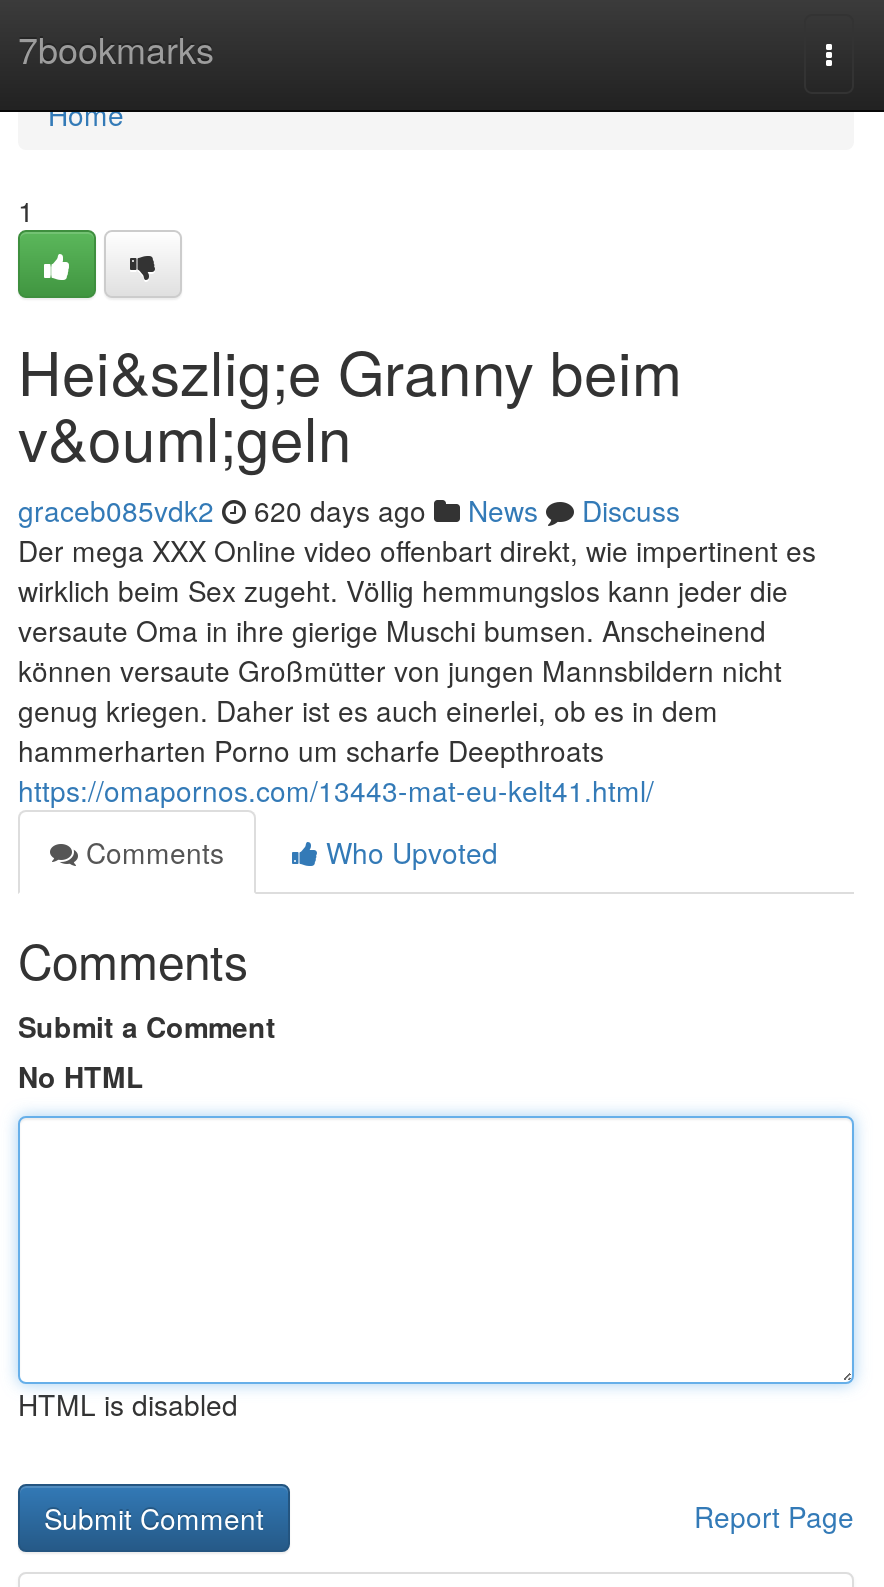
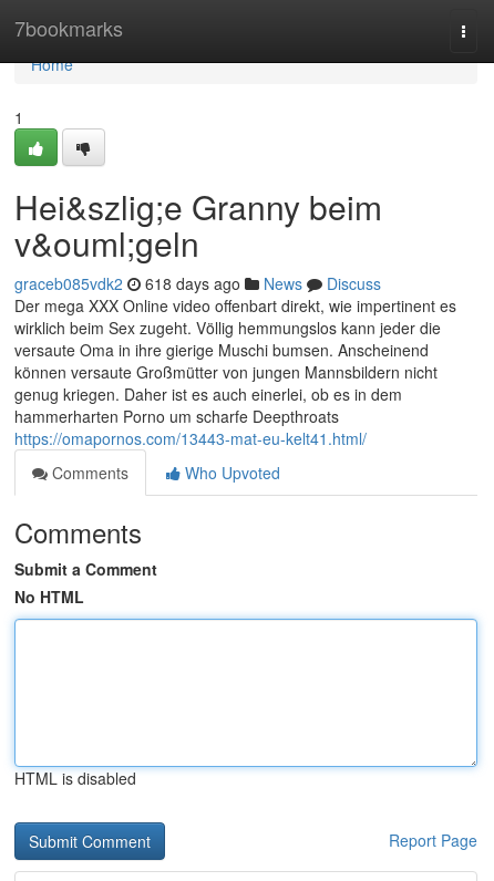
[18,490,680,530] graceb085vdk2 620 days ago News Discuss -> [14,272,381,294] graceb085vdk2 618 days ago News Discuss

